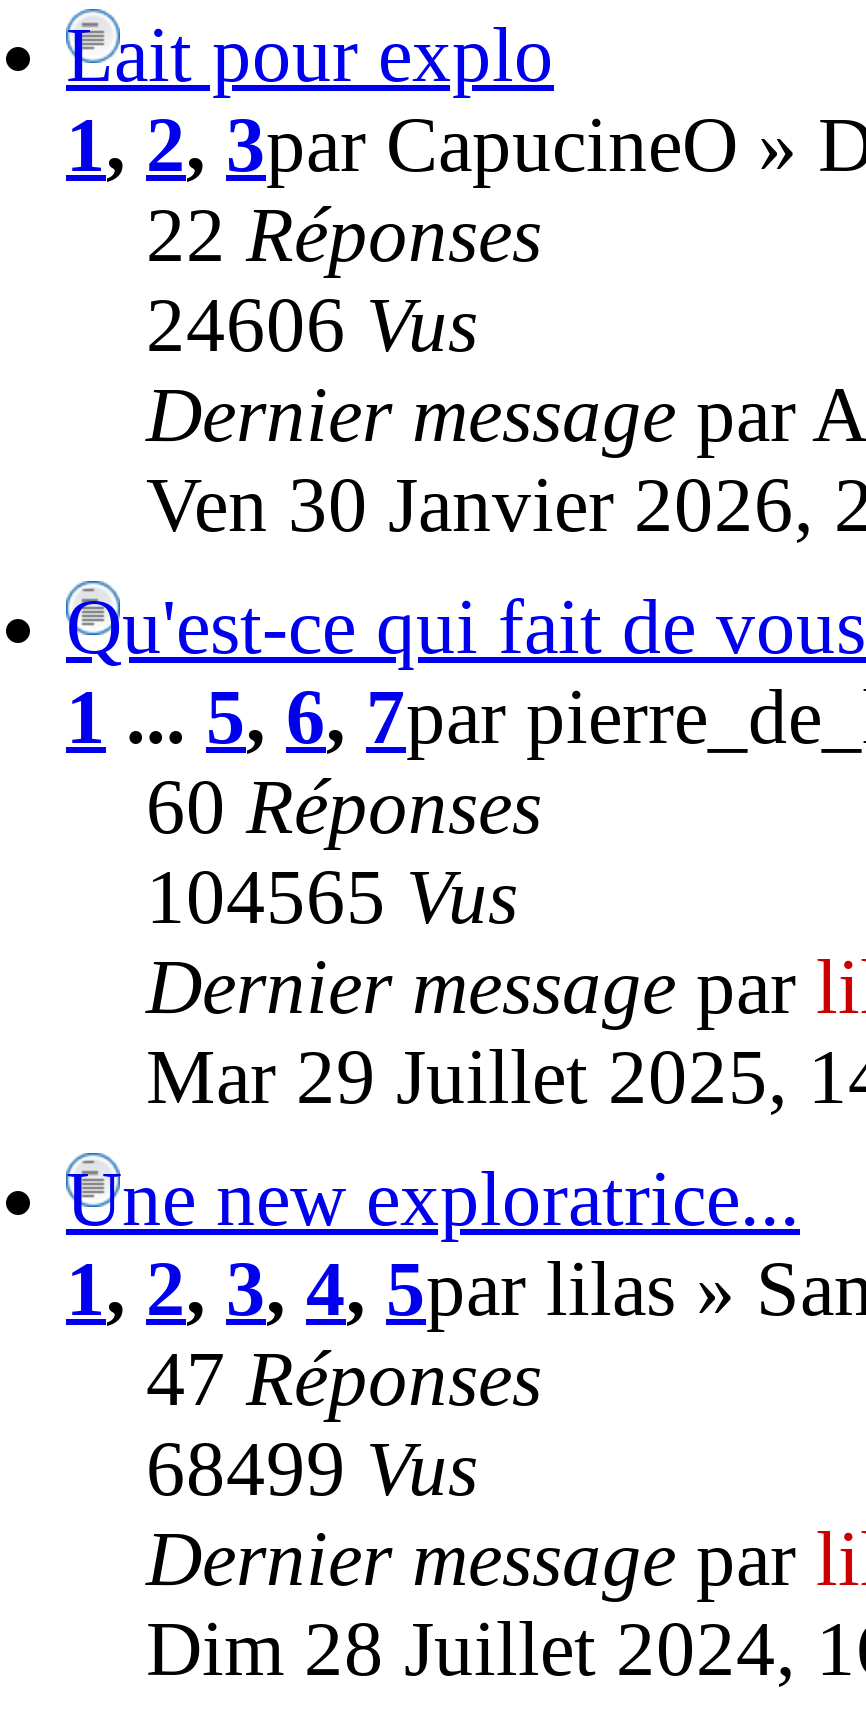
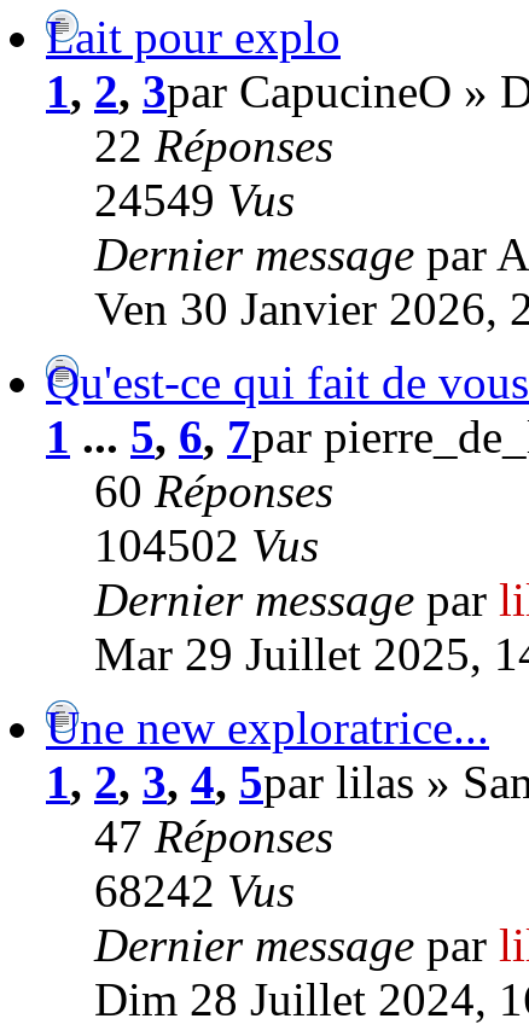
[146,281,478,367] 24606 Vus -> [94,174,295,226] 24549 Vus
[146,853,518,939] 104565 Vus -> [94,519,319,571] 104502 Vus
[146,1425,478,1511] 68499 Vus -> [94,864,295,916] 68242 Vus

